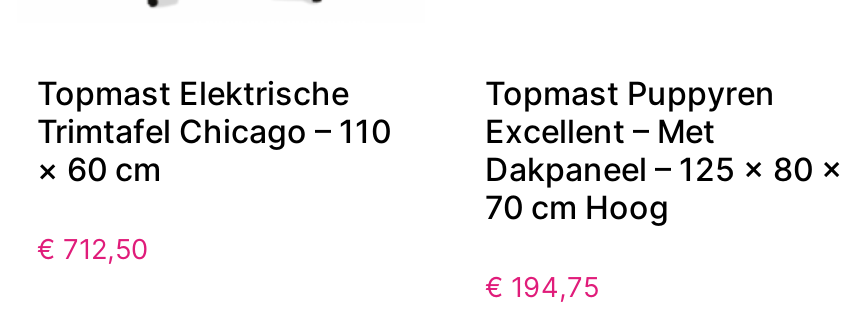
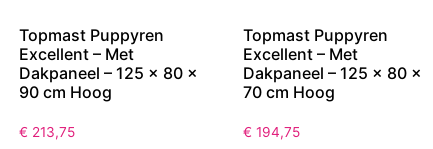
[37,74,391,190] Topmast Elektrische | Trimtafel Chicago – 110 | × 60 cm -> [19,25,198,102] Topmast Puppyren | Excellent – Met | Dakpaneel – 125 x 80 x | 90 cm Hoog
[37,234,149,266] €712,50 -> [19,124,75,140] €213,75

